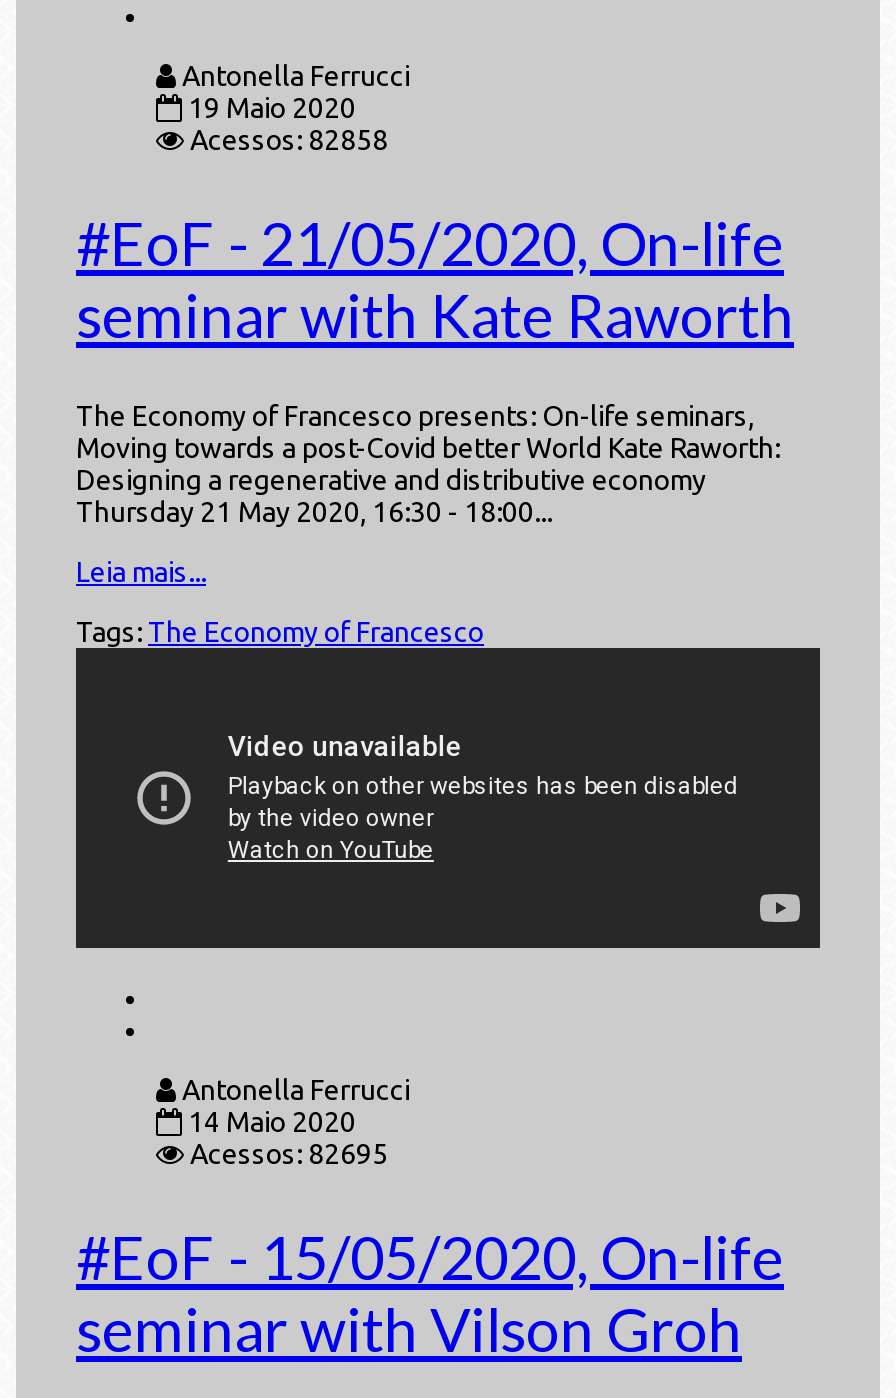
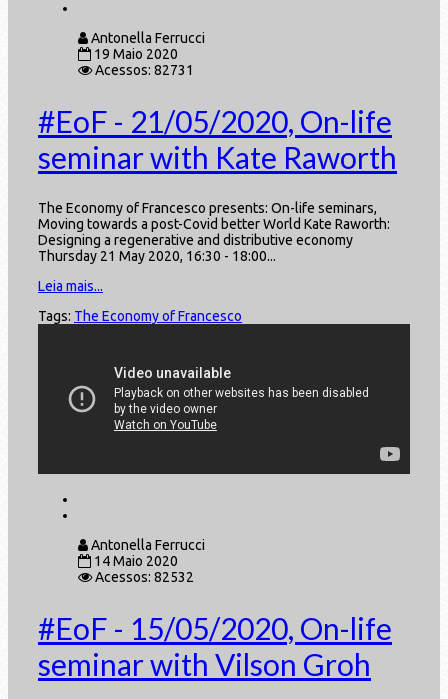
[190,124,388,156] Acessos: 82858 -> [95,62,194,78] Acessos: 82731
[190,1138,388,1170] Acessos: 82695 -> [95,569,194,585] Acessos: 82532

